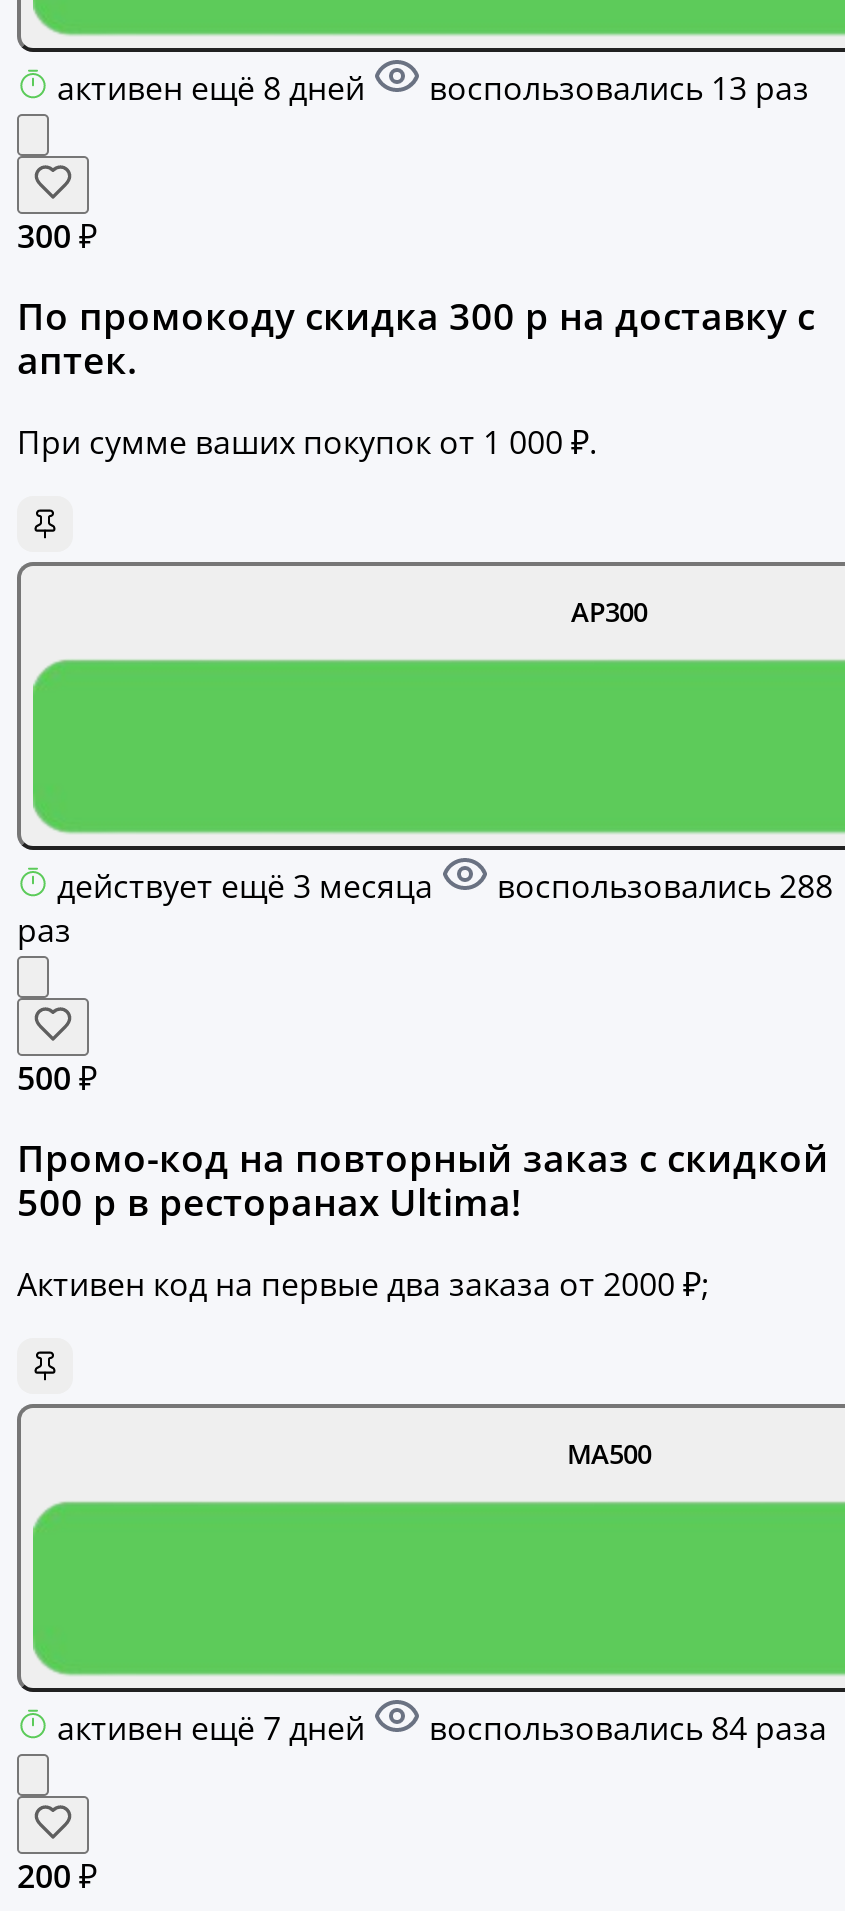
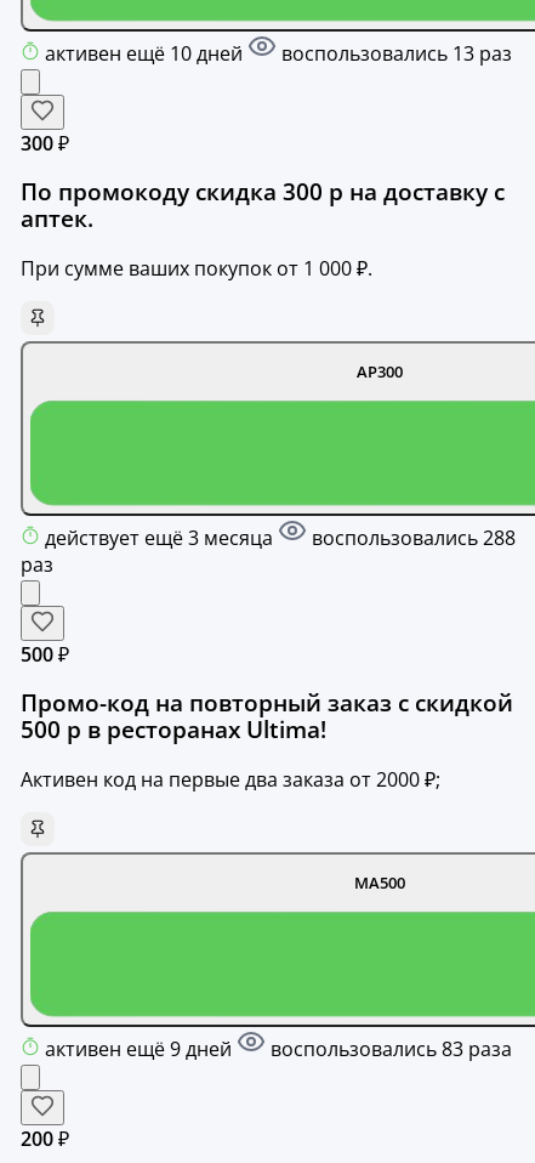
[57,65,373,109] активен ещё 8 дней -> [45,40,247,66] активен ещё 10 дней
[57,1706,373,1750] активен ещё 7 дней -> [45,1035,237,1062] активен ещё 9 дней
[421,1706,827,1750] воспользовались 84 раза -> [266,1035,512,1062] воспользовались 83 раза

